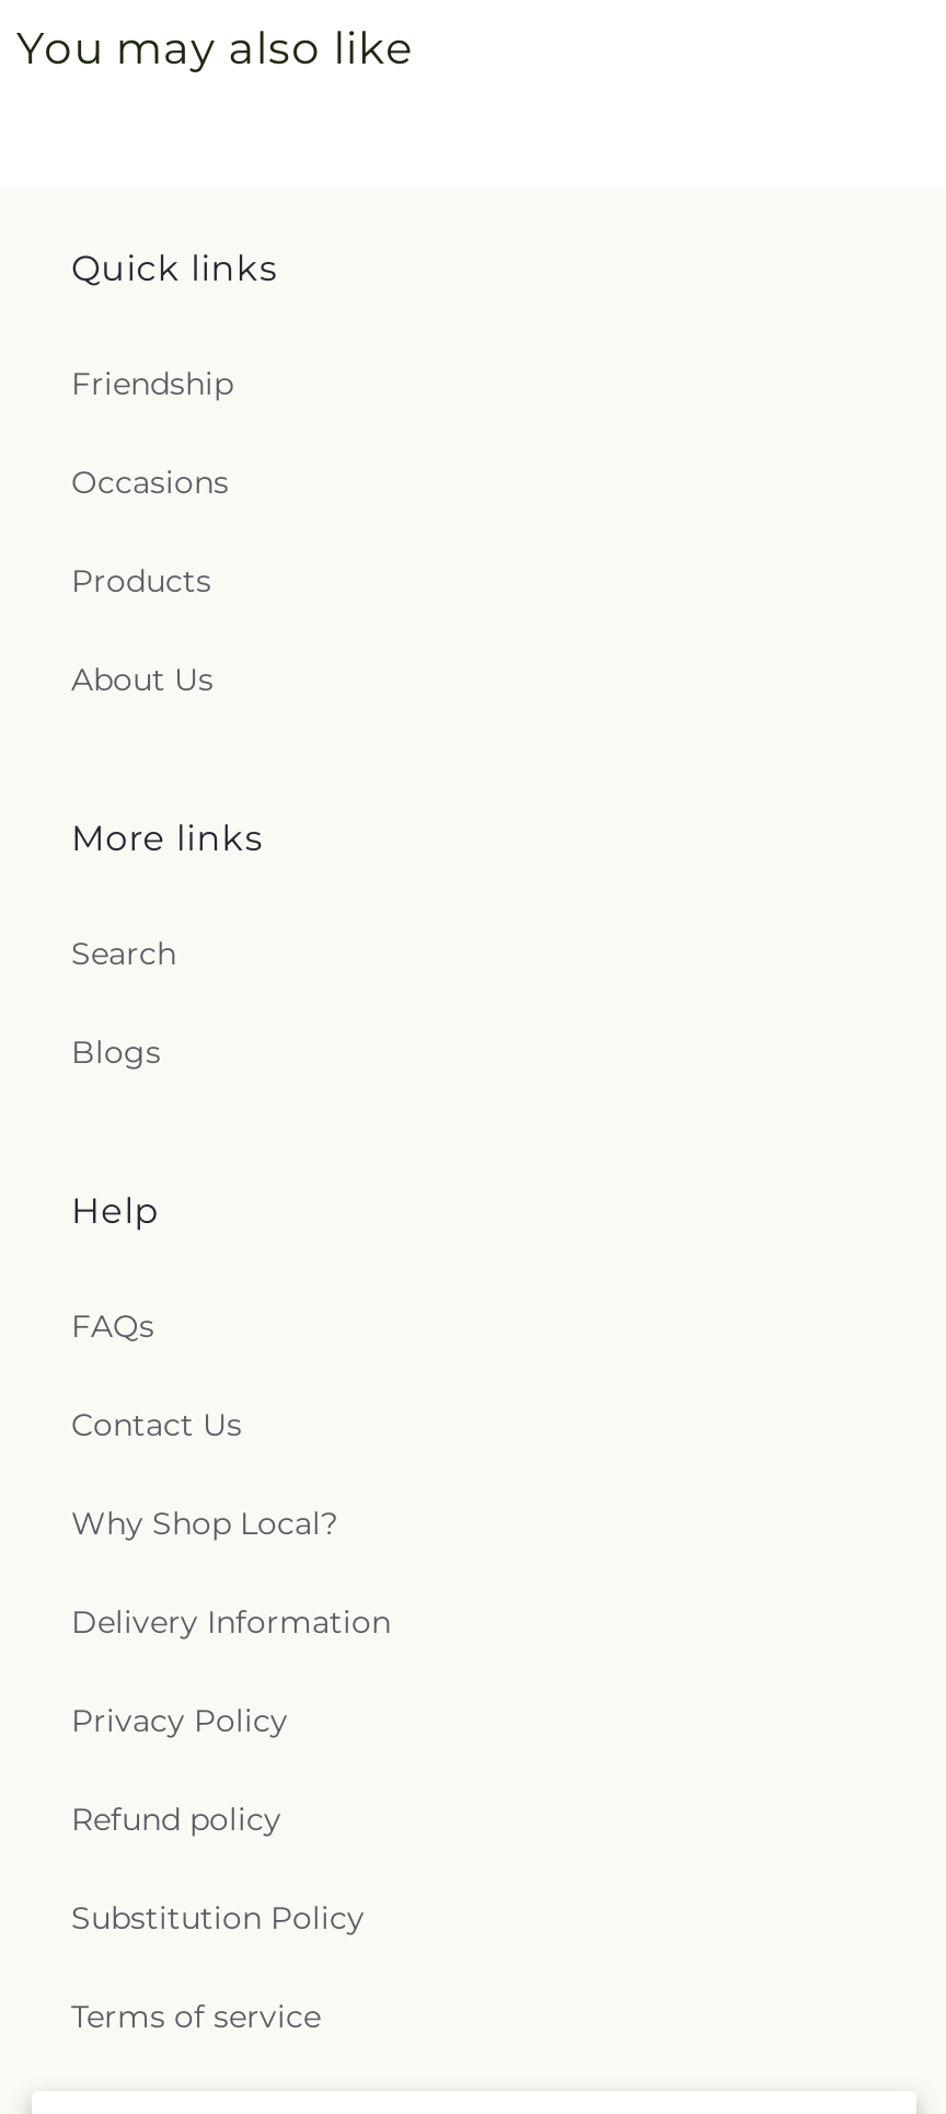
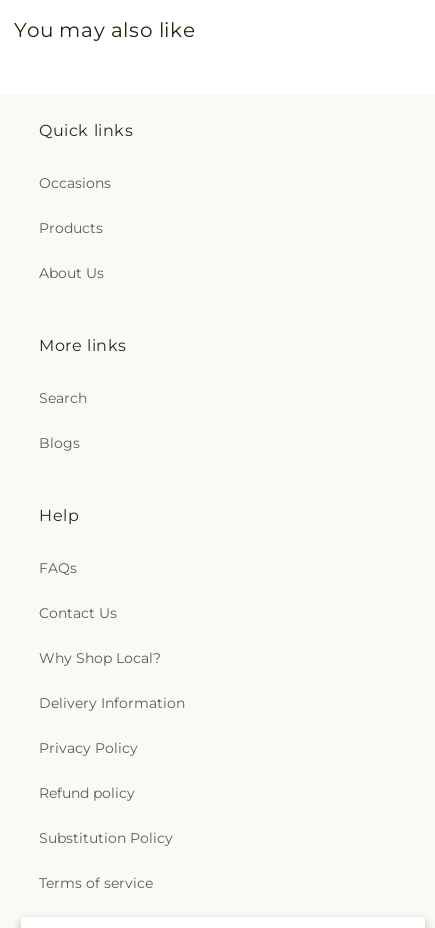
[71,364,233,404] Friendship -> none

